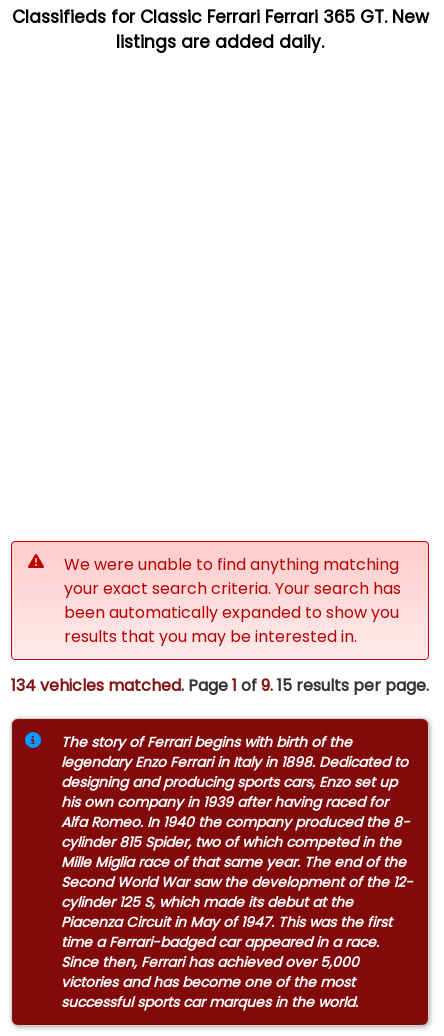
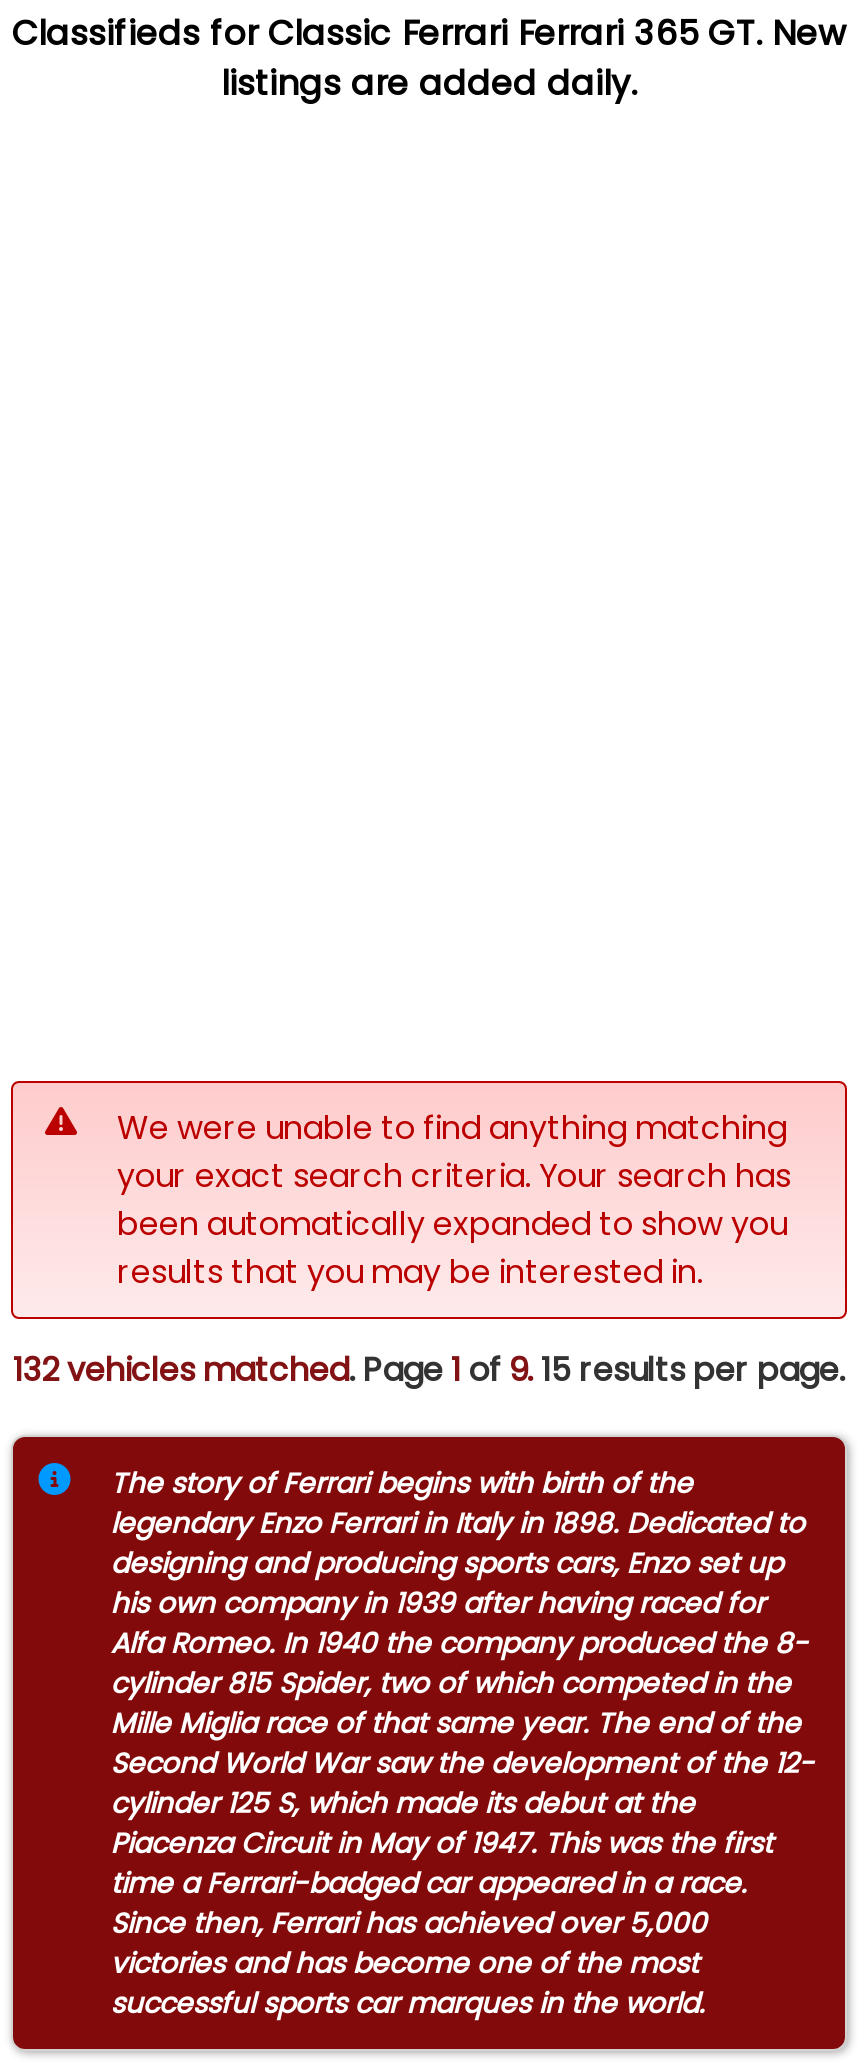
[11,674,429,697] 134 vehicles matched. Page 1 of 9. 15 results per page. -> [13,1347,845,1393] 132 vehicles matched. Page 1 of 9. 15 results per page.

